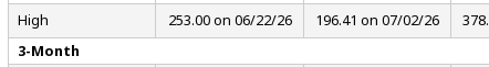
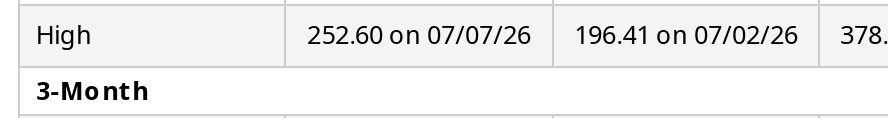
[168,11,292,30] 253.00 on 06/22/26 -> [307,18,531,52] 252.60 on 07/07/26

